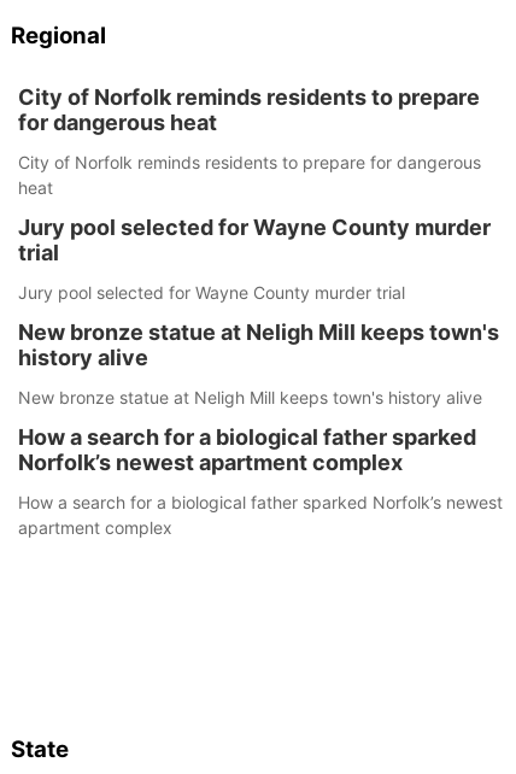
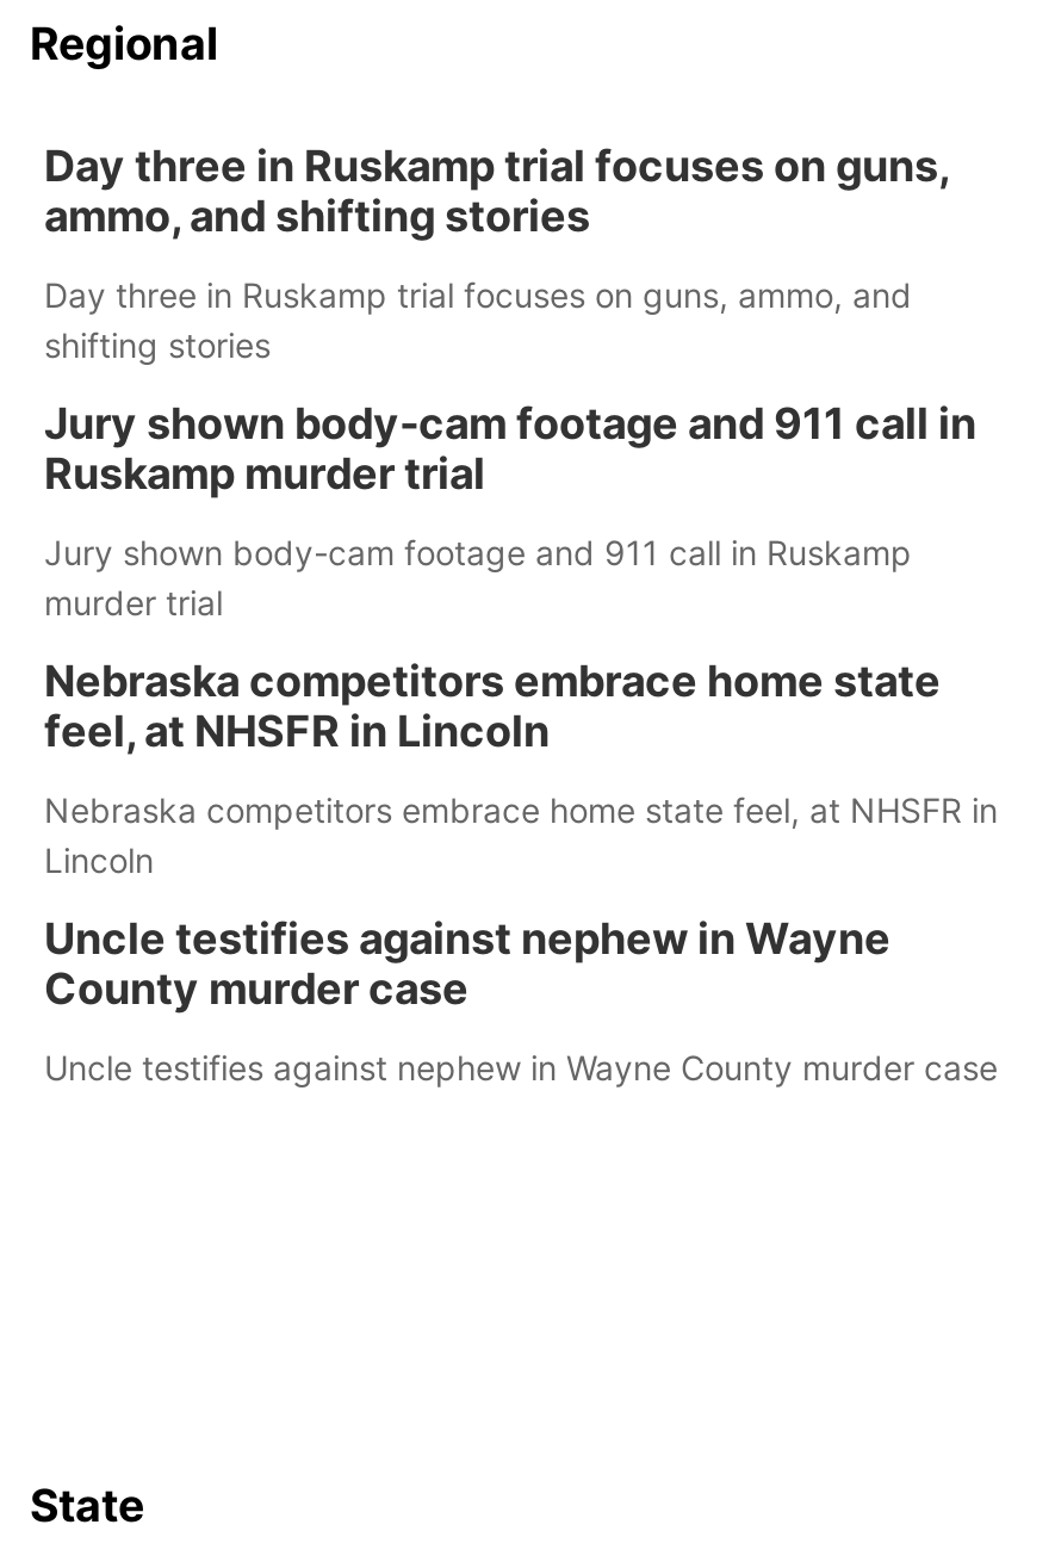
[18,84,480,135] City of Norfolk reminds residents to prepare | for dangerous heat -> [44,141,948,241] Day three in Ruskamp trial focuses on guns, | ammo, and shifting stories
[18,152,481,198] City of Norfolk reminds residents to prepare for dangerous | heat -> [44,274,912,365] Day three in Ruskamp trial focuses on guns, ammo, and | shifting stories
[18,215,491,265] Jury pool selected for Wayne County murder | trial -> [44,398,976,498] Jury shown body-cam footage and 911 call in | Ruskamp murder trial
[18,282,405,303] Jury pool selected for Wayne County murder trial -> [44,532,912,622] Jury shown body-cam footage and 911 call in Ruskamp | murder trial
[18,319,499,370] New bronze statue at Neligh Mill keeps town's | history alive -> [44,656,941,756] Nebraska competitors embrace home state | feel, at NHSFR in Lincoln
[18,387,482,407] New bronze statue at Neligh Mill keeps town's history alive -> [44,789,998,880] Nebraska competitors embrace home state feel, at NHSFR in | Lincoln
[18,424,476,475] How a search for a biological father sparked | Norfolk’s newest apartment complex -> [44,913,890,1014] Uncle testifies against nephew in Wayne | County murder case
[18,492,503,538] How a search for a biological father sparked Norfolk’s newest | apartment complex -> [44,1047,998,1087] Uncle testifies against nephew in Wayne County murder case

